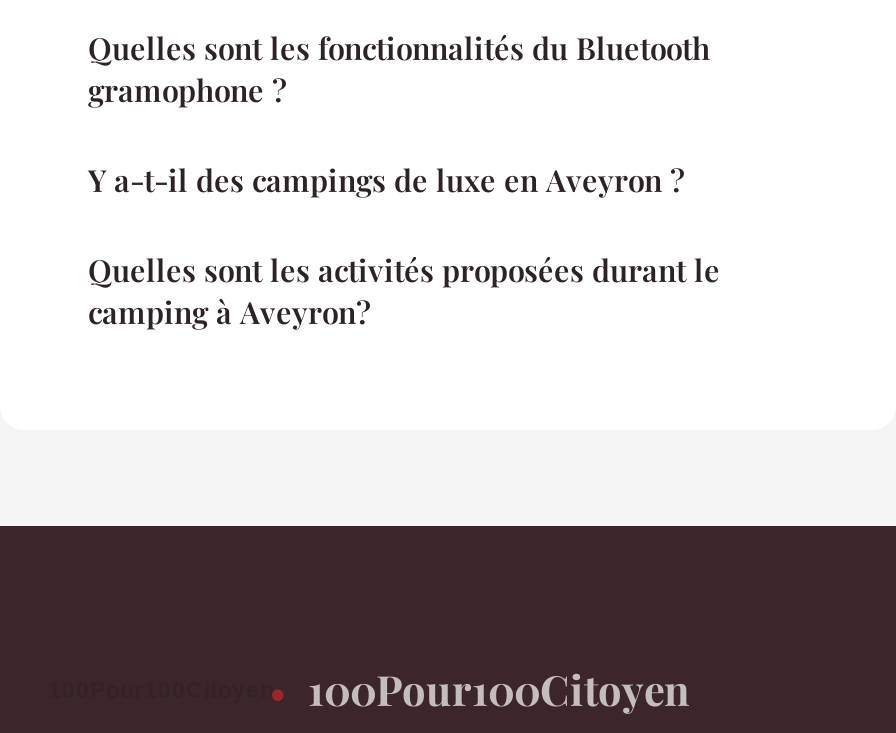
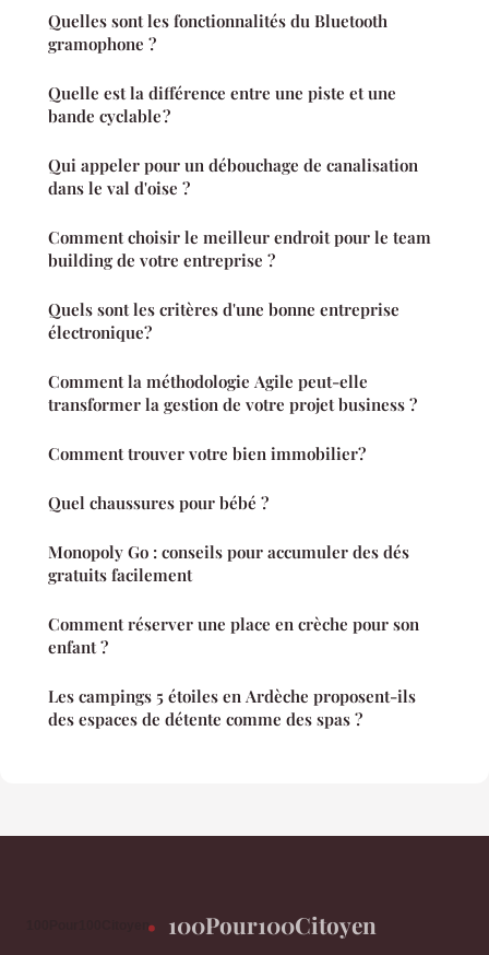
[88,159,720,331] Y a-t-il des campings de luxe en Aveyron ? | Quelles sont les activités proposées durant le | camping à Aveyron? -> [48,82,431,729] Quelle est la différence entre une piste et une | bande cyclable ? | Qui appeler pour un débouchage de canalisation | dans le val d'oise ? | Comment choisir le meilleur endroit pour le team | building de votre entreprise ? | Quels sont les critères d'une bonne entreprise | électronique? | Comment la méthodologie Agile peut-elle | transformer la gestion de votre projet business ? | Comment trouver votre bien immobilier? | Quel chaussures pour bébé ? | Monopoly Go : conseils pour accumuler des dés | gratuits facilement | Comment réserver une place en crèche pour son | enfant ? | Les campings 5 étoiles en Ardèche proposent-ils | des espaces de détente comme des spas ?

